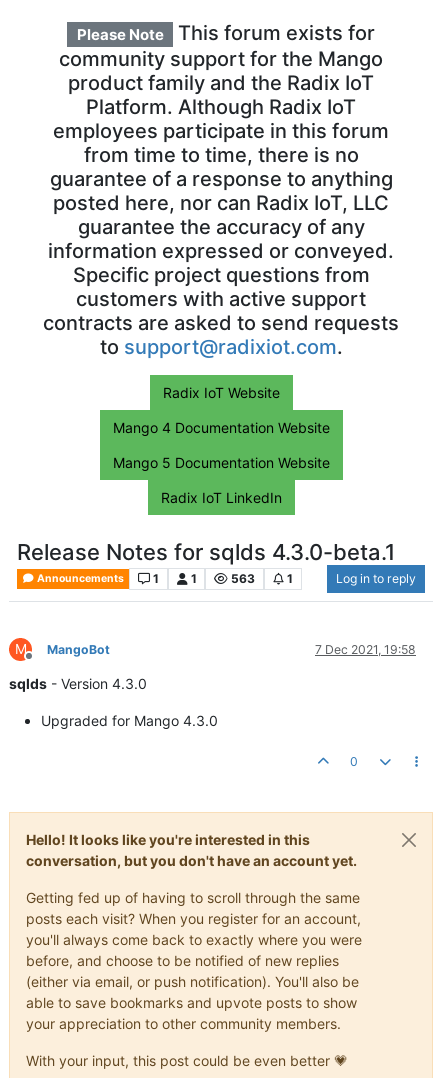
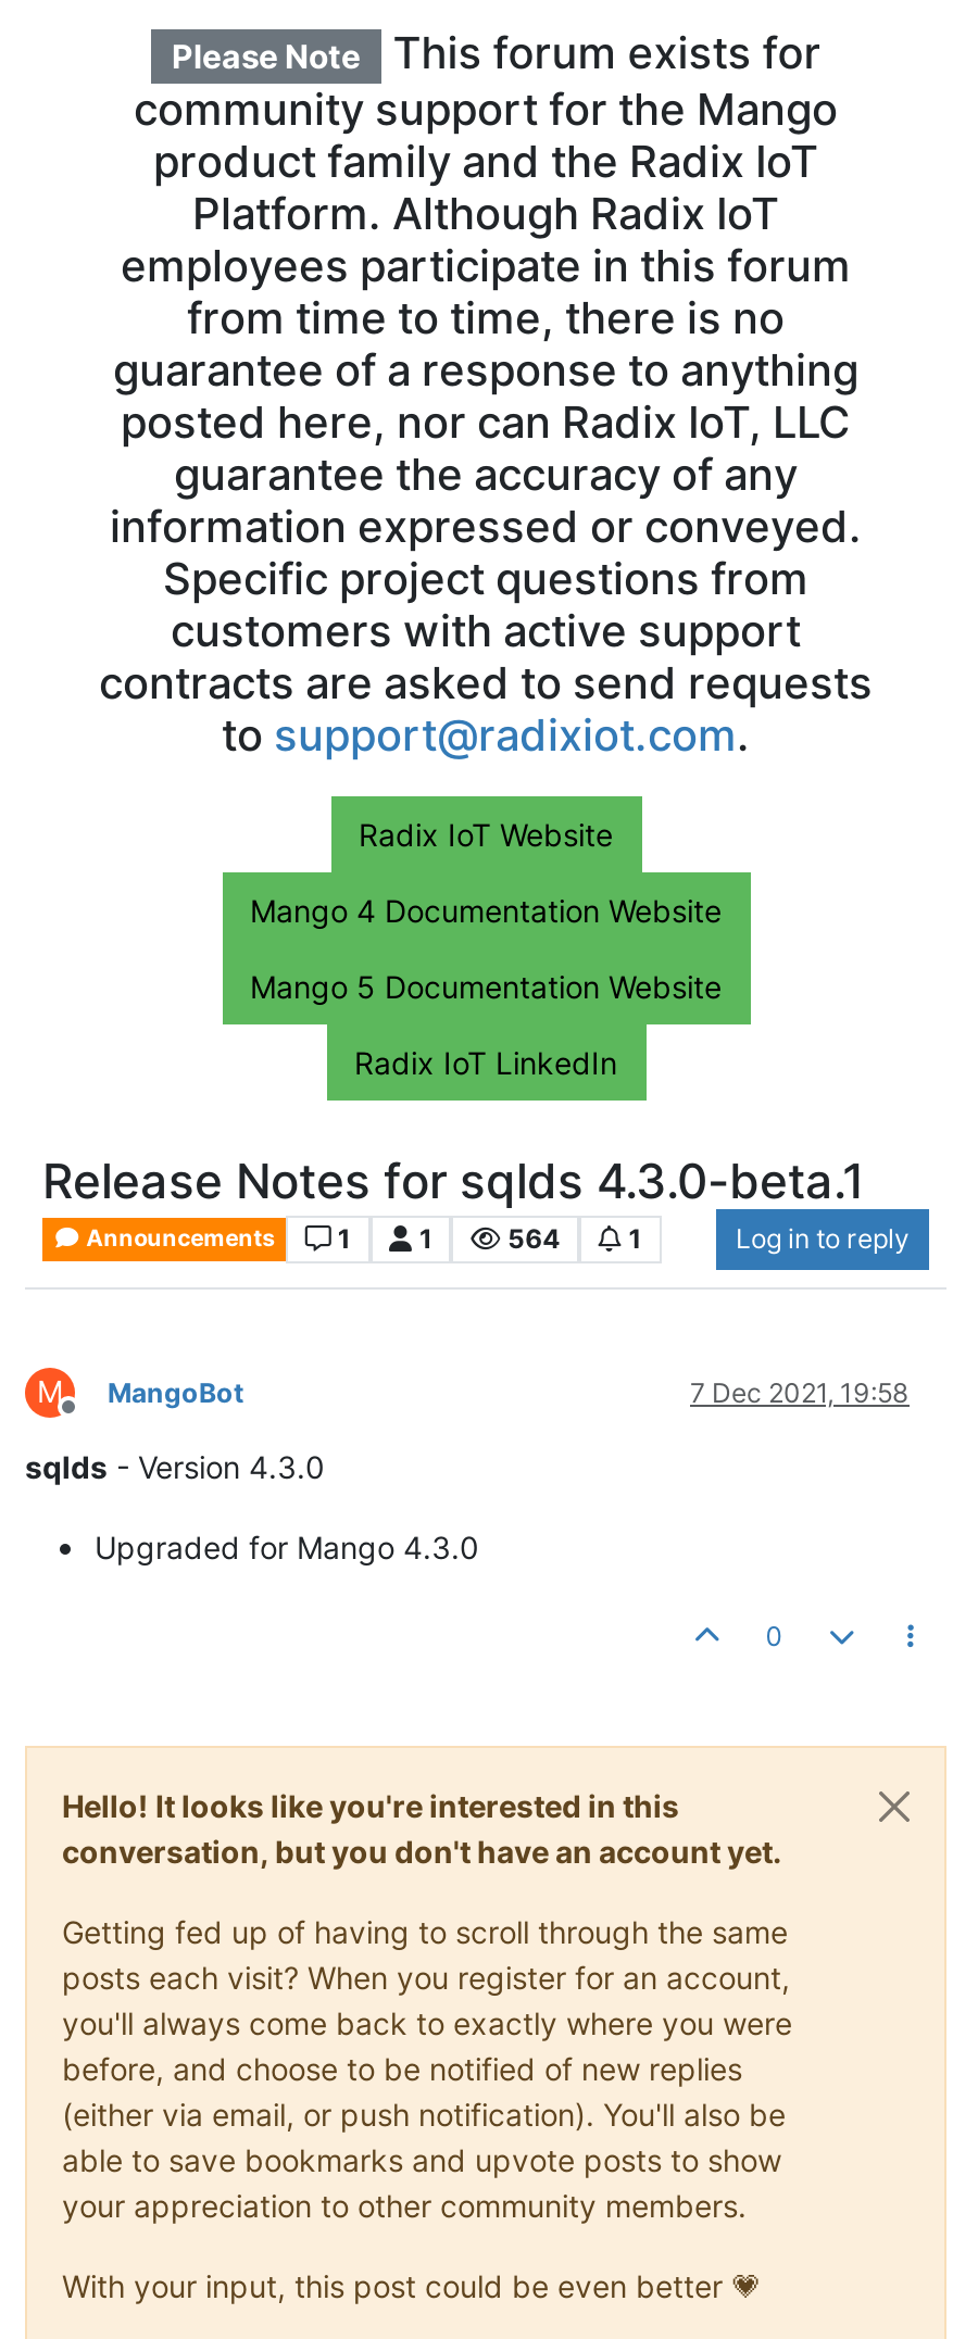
[231,571,255,586] 563 -> [508,1222,560,1255] 564

